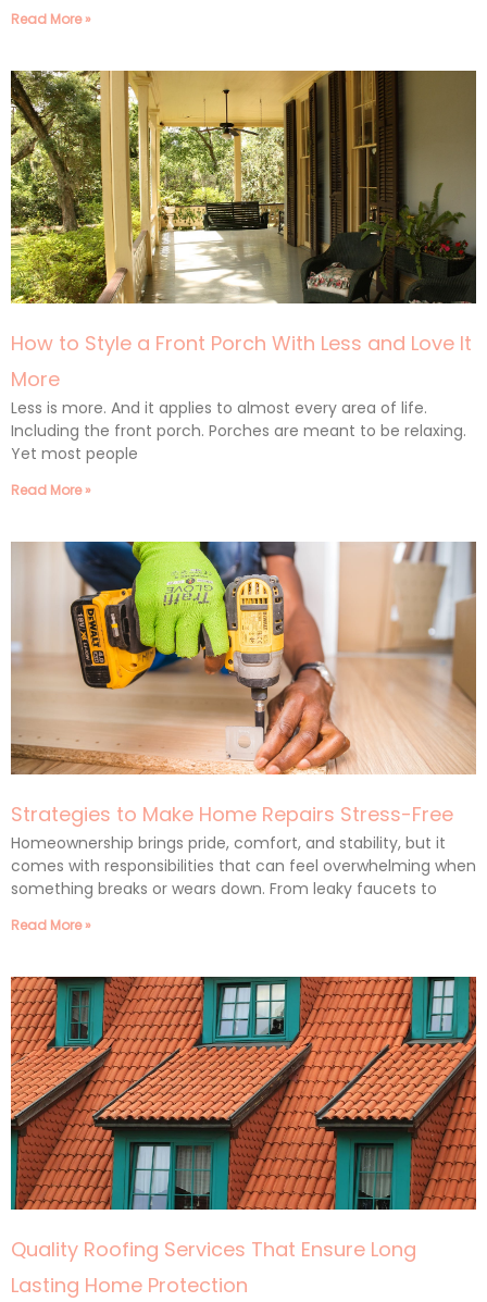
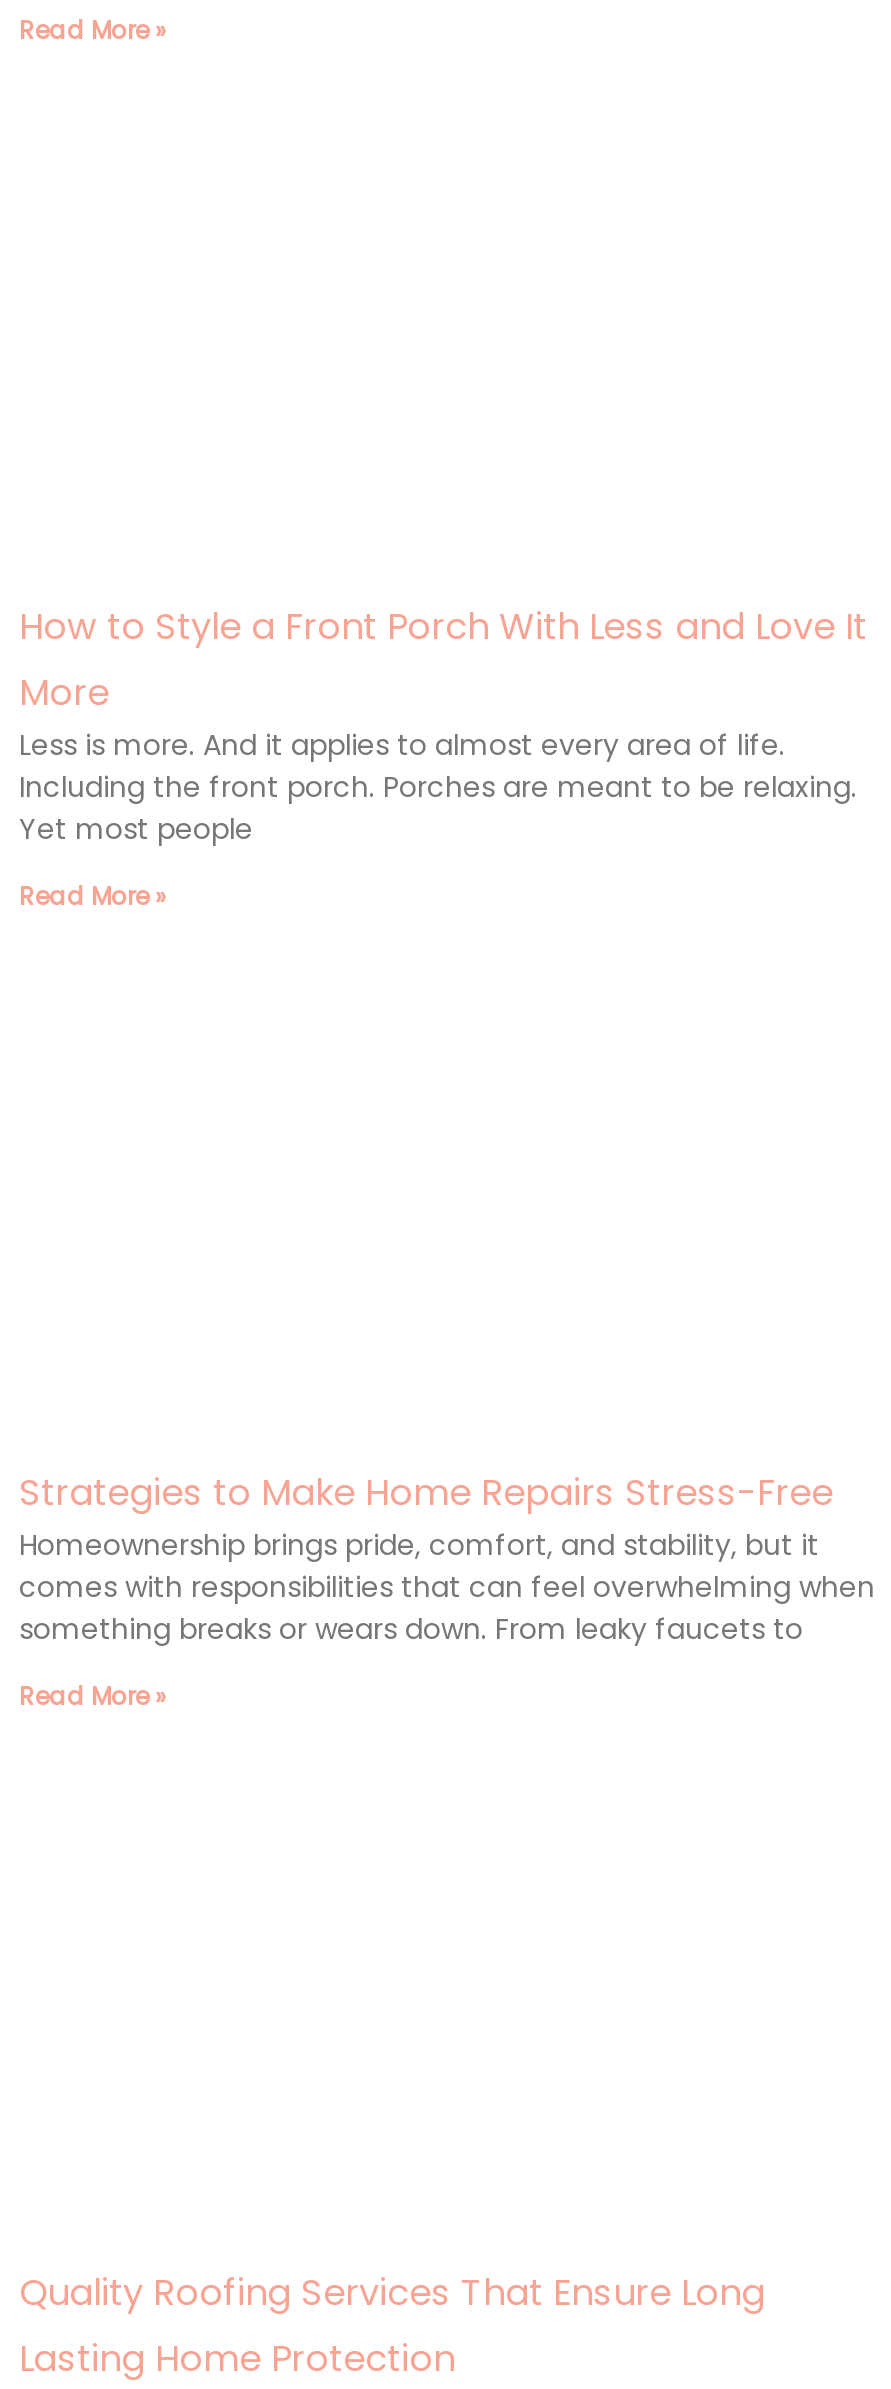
[10,70,477,305] [image] -> none
[10,541,477,776] [image] -> none
[10,976,477,1211] [image] -> none

